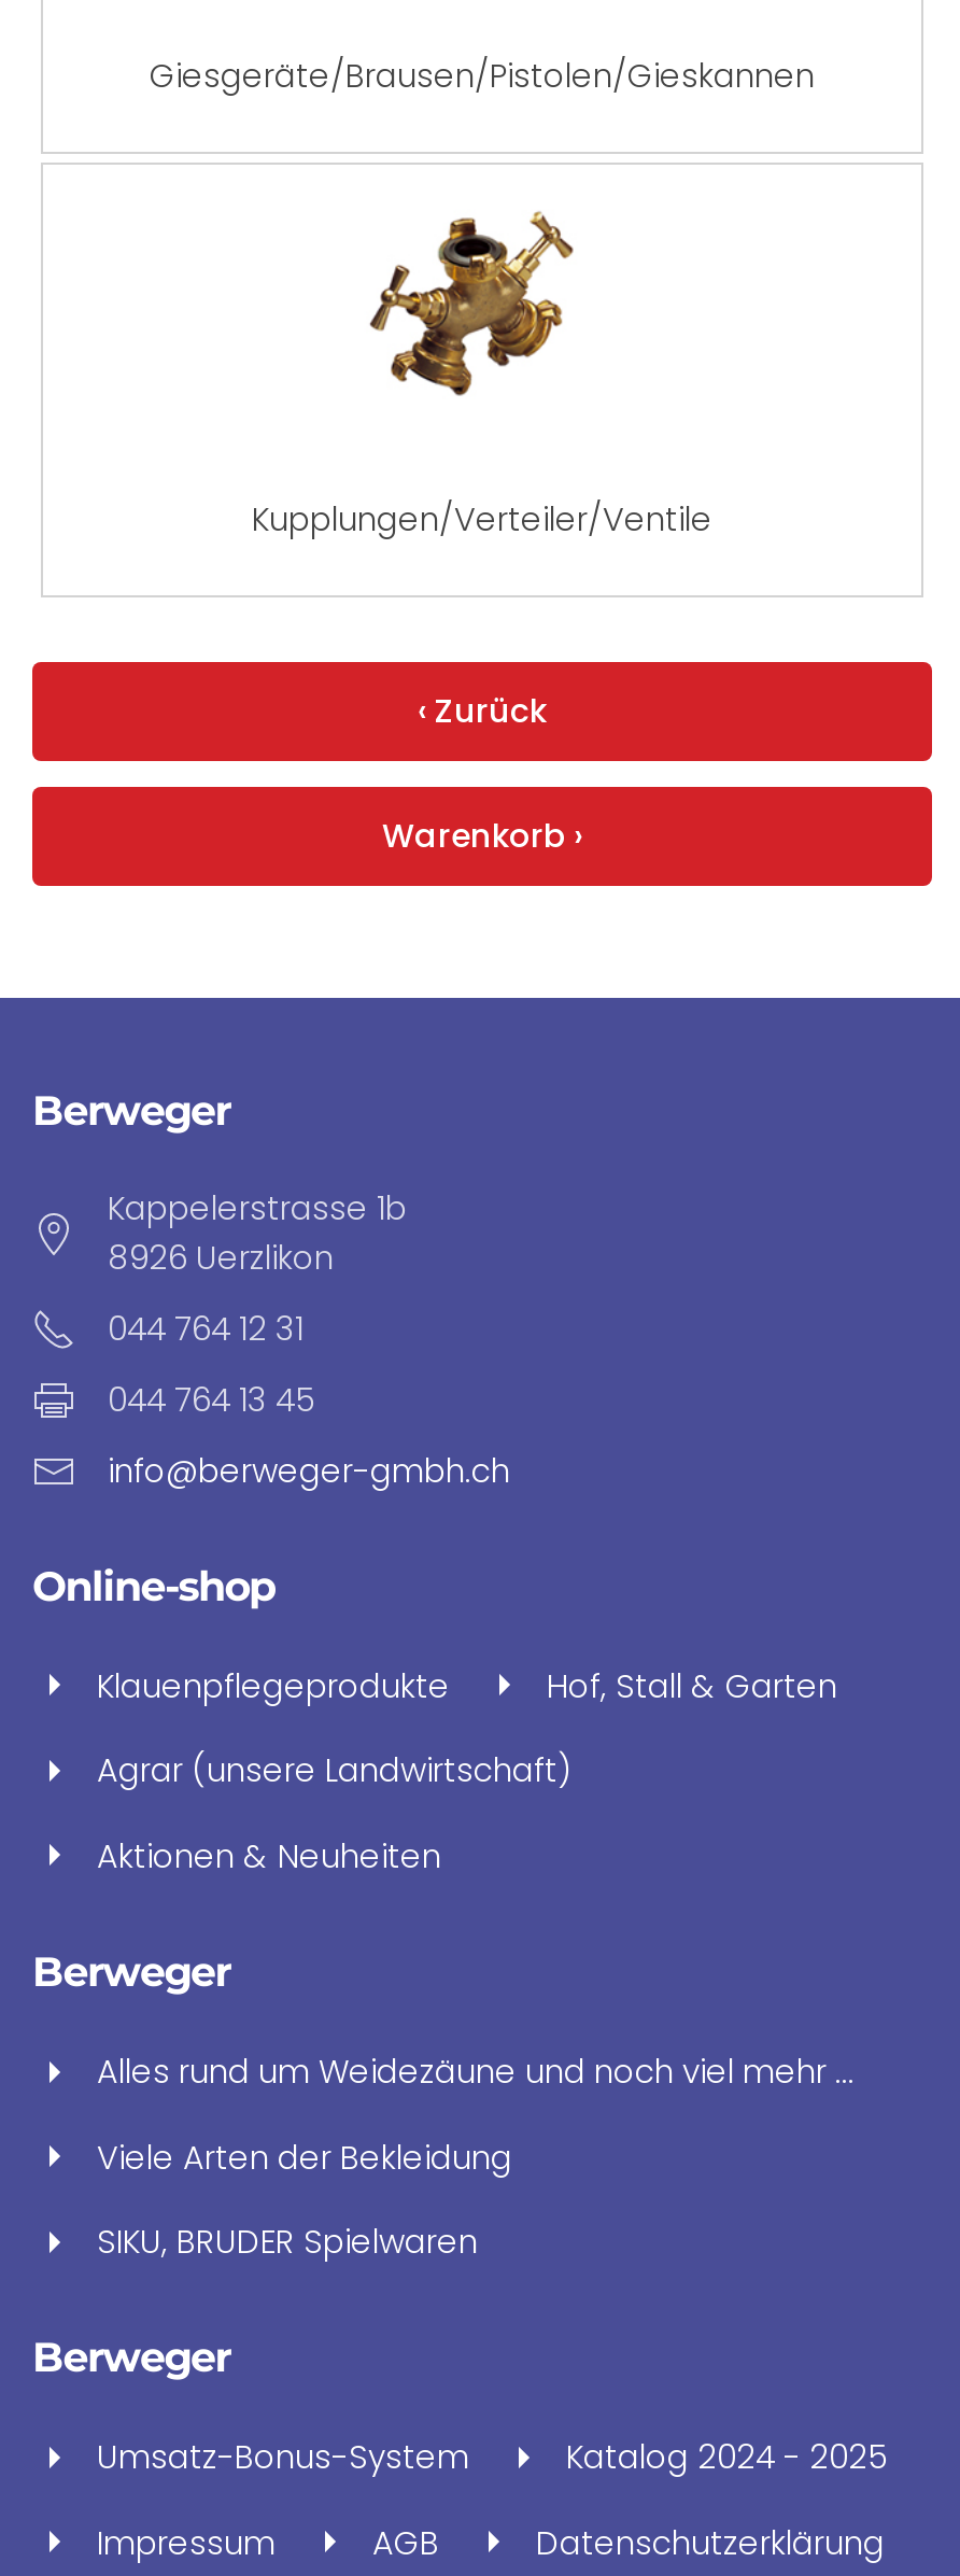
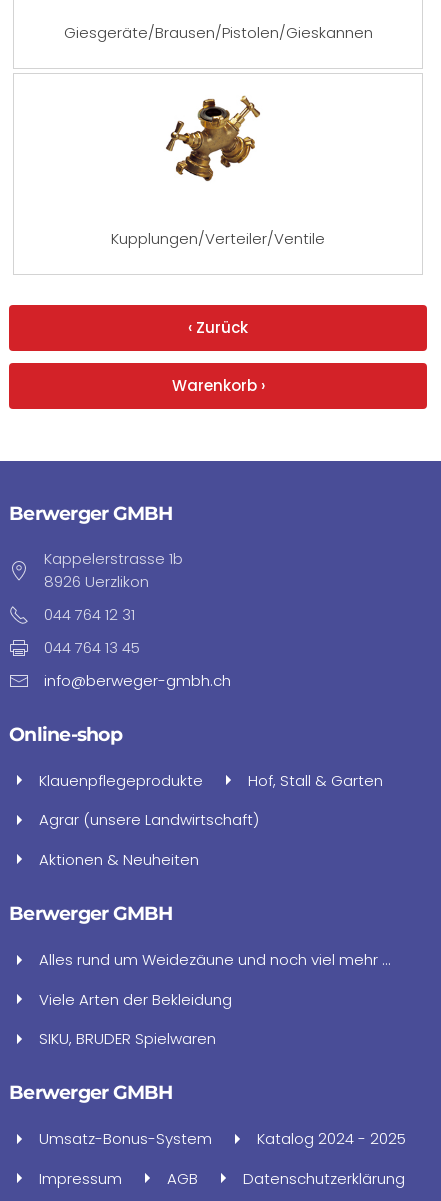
[32,1085,230,1135] Berweger -> [9,502,172,525] Berwerger GMBH
[32,1947,230,1996] Berweger -> [9,902,172,925] Berwerger GMBH
[32,2333,230,2382] Berweger -> [9,1081,172,1104] Berwerger GMBH

